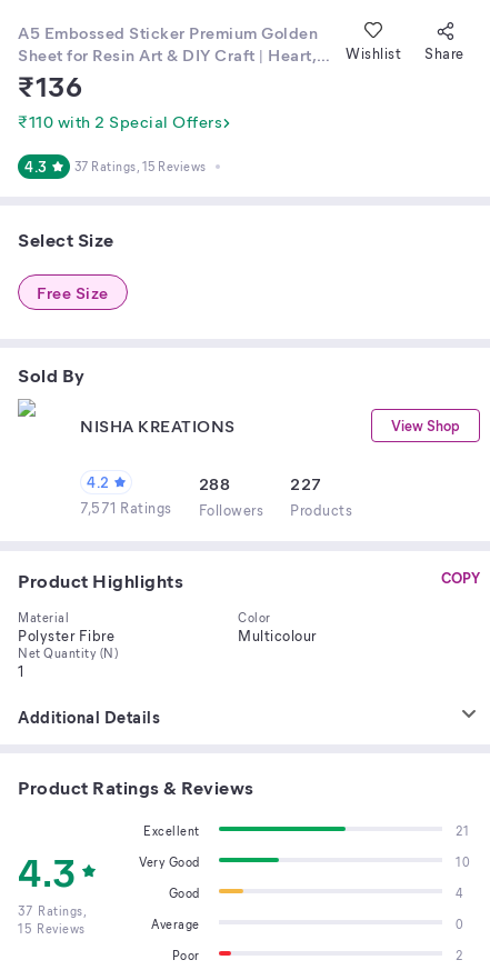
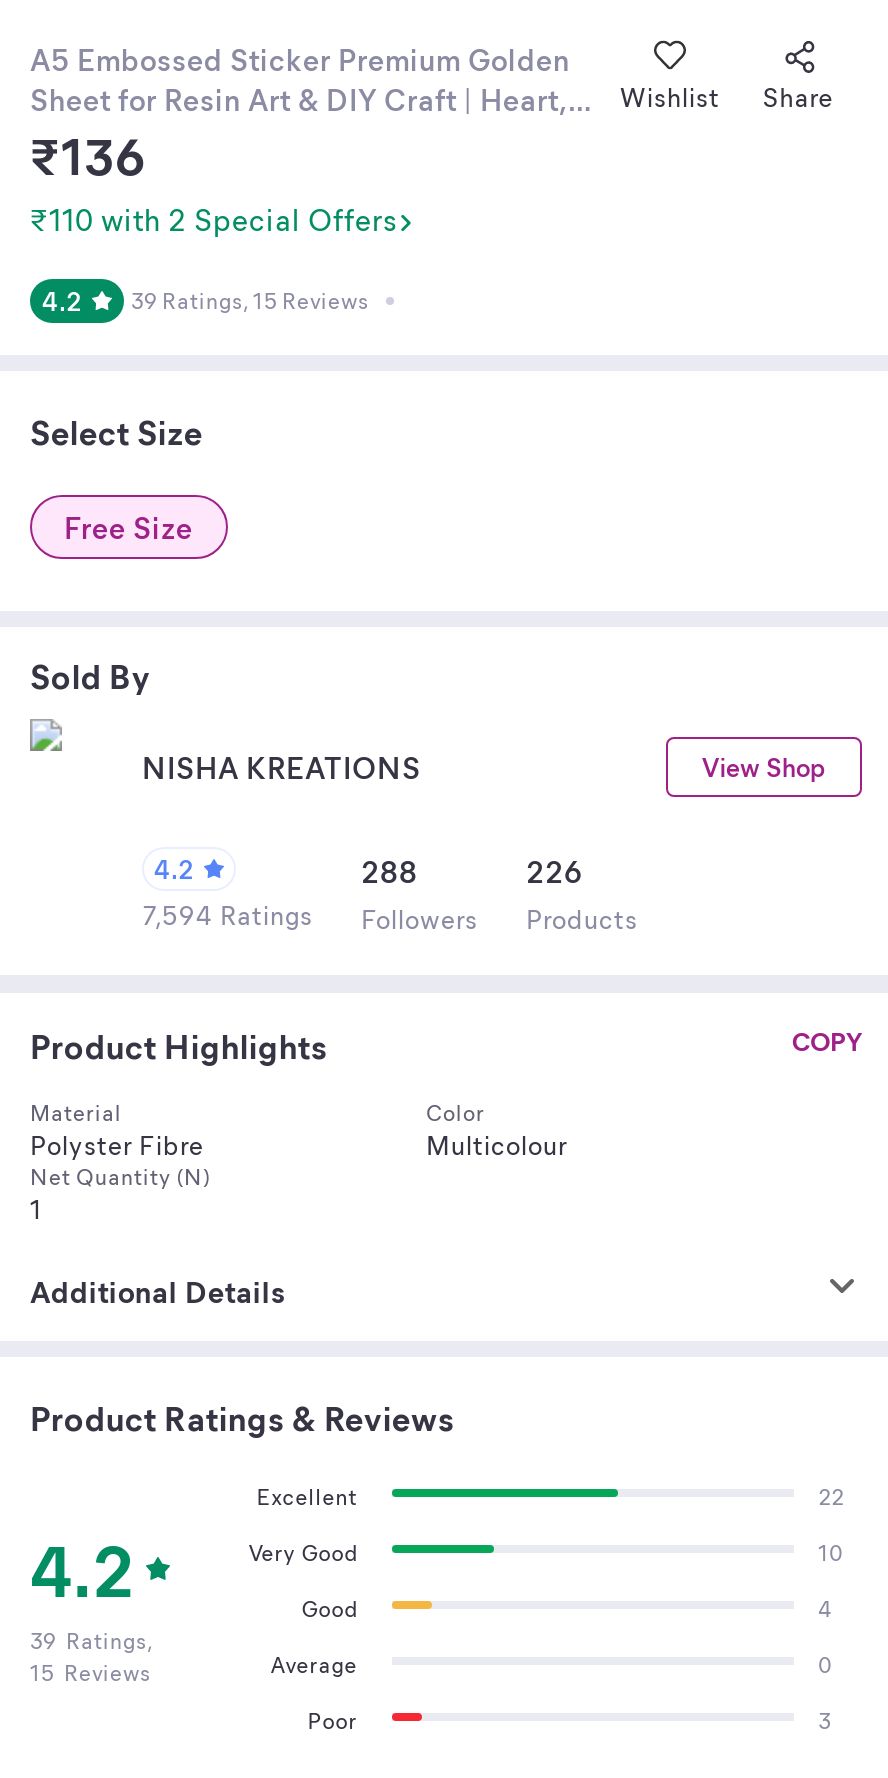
[24,157,47,176] 4.3 -> [42,283,83,317] 4.2
[74,158,206,174] 37 Ratings, 15 Reviews -> [131,285,369,315] 39 Ratings, 15 Reviews
[290,472,322,494] 227 -> [526,851,583,891] 226
[80,498,352,519] 7,571 Ratings Followers Products -> [142,897,638,935] 7,594 Ratings Followers Products
[456,822,469,839] 21 -> [818,1481,844,1511] 22
[18,844,76,897] 4.3 -> [30,1521,135,1615] 4.2
[18,902,87,919] 37 Ratings, -> [30,1625,154,1655] 39 Ratings,
[456,947,463,963] 2 -> [818,1705,831,1735] 3

